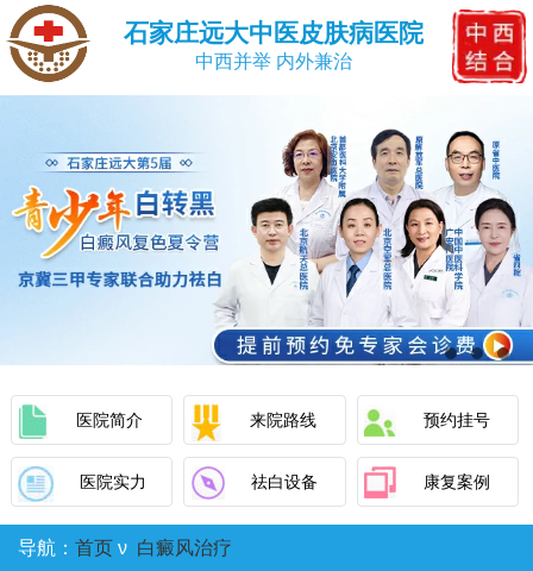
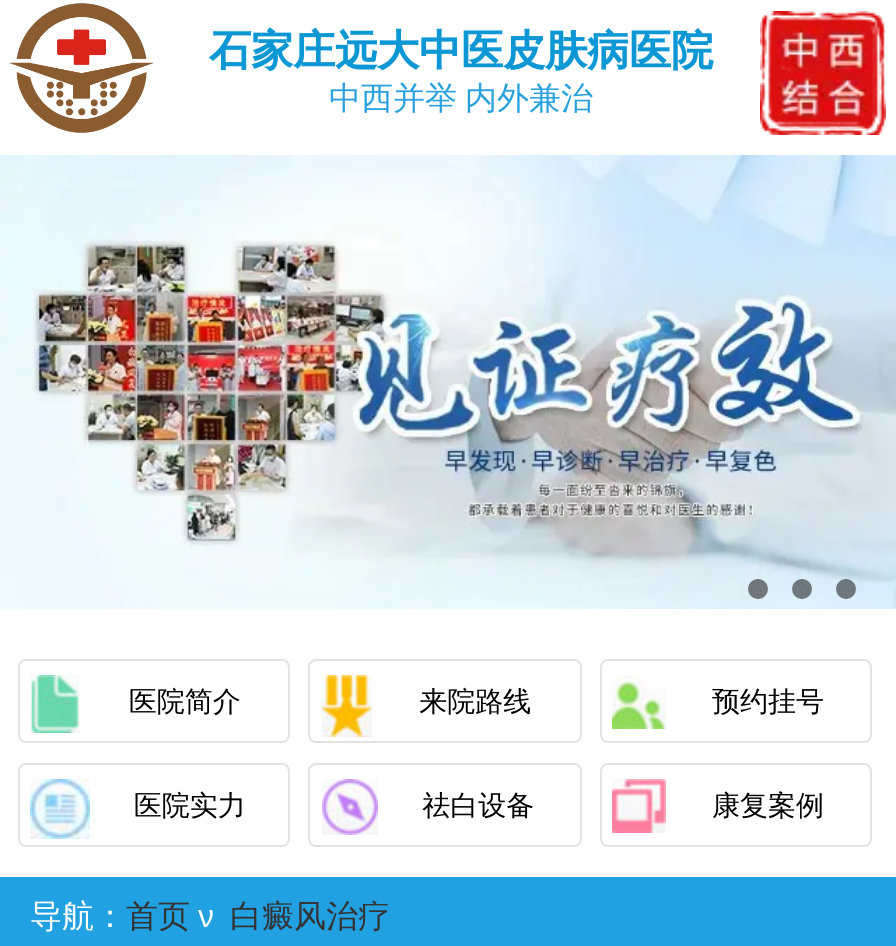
[4,96,529,366] [image] -> [6,155,890,609] [image]

